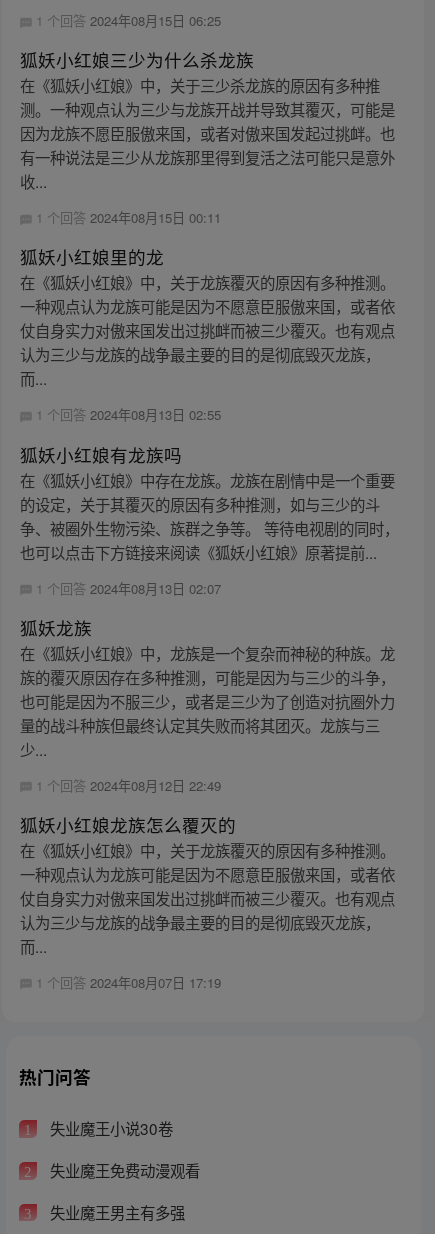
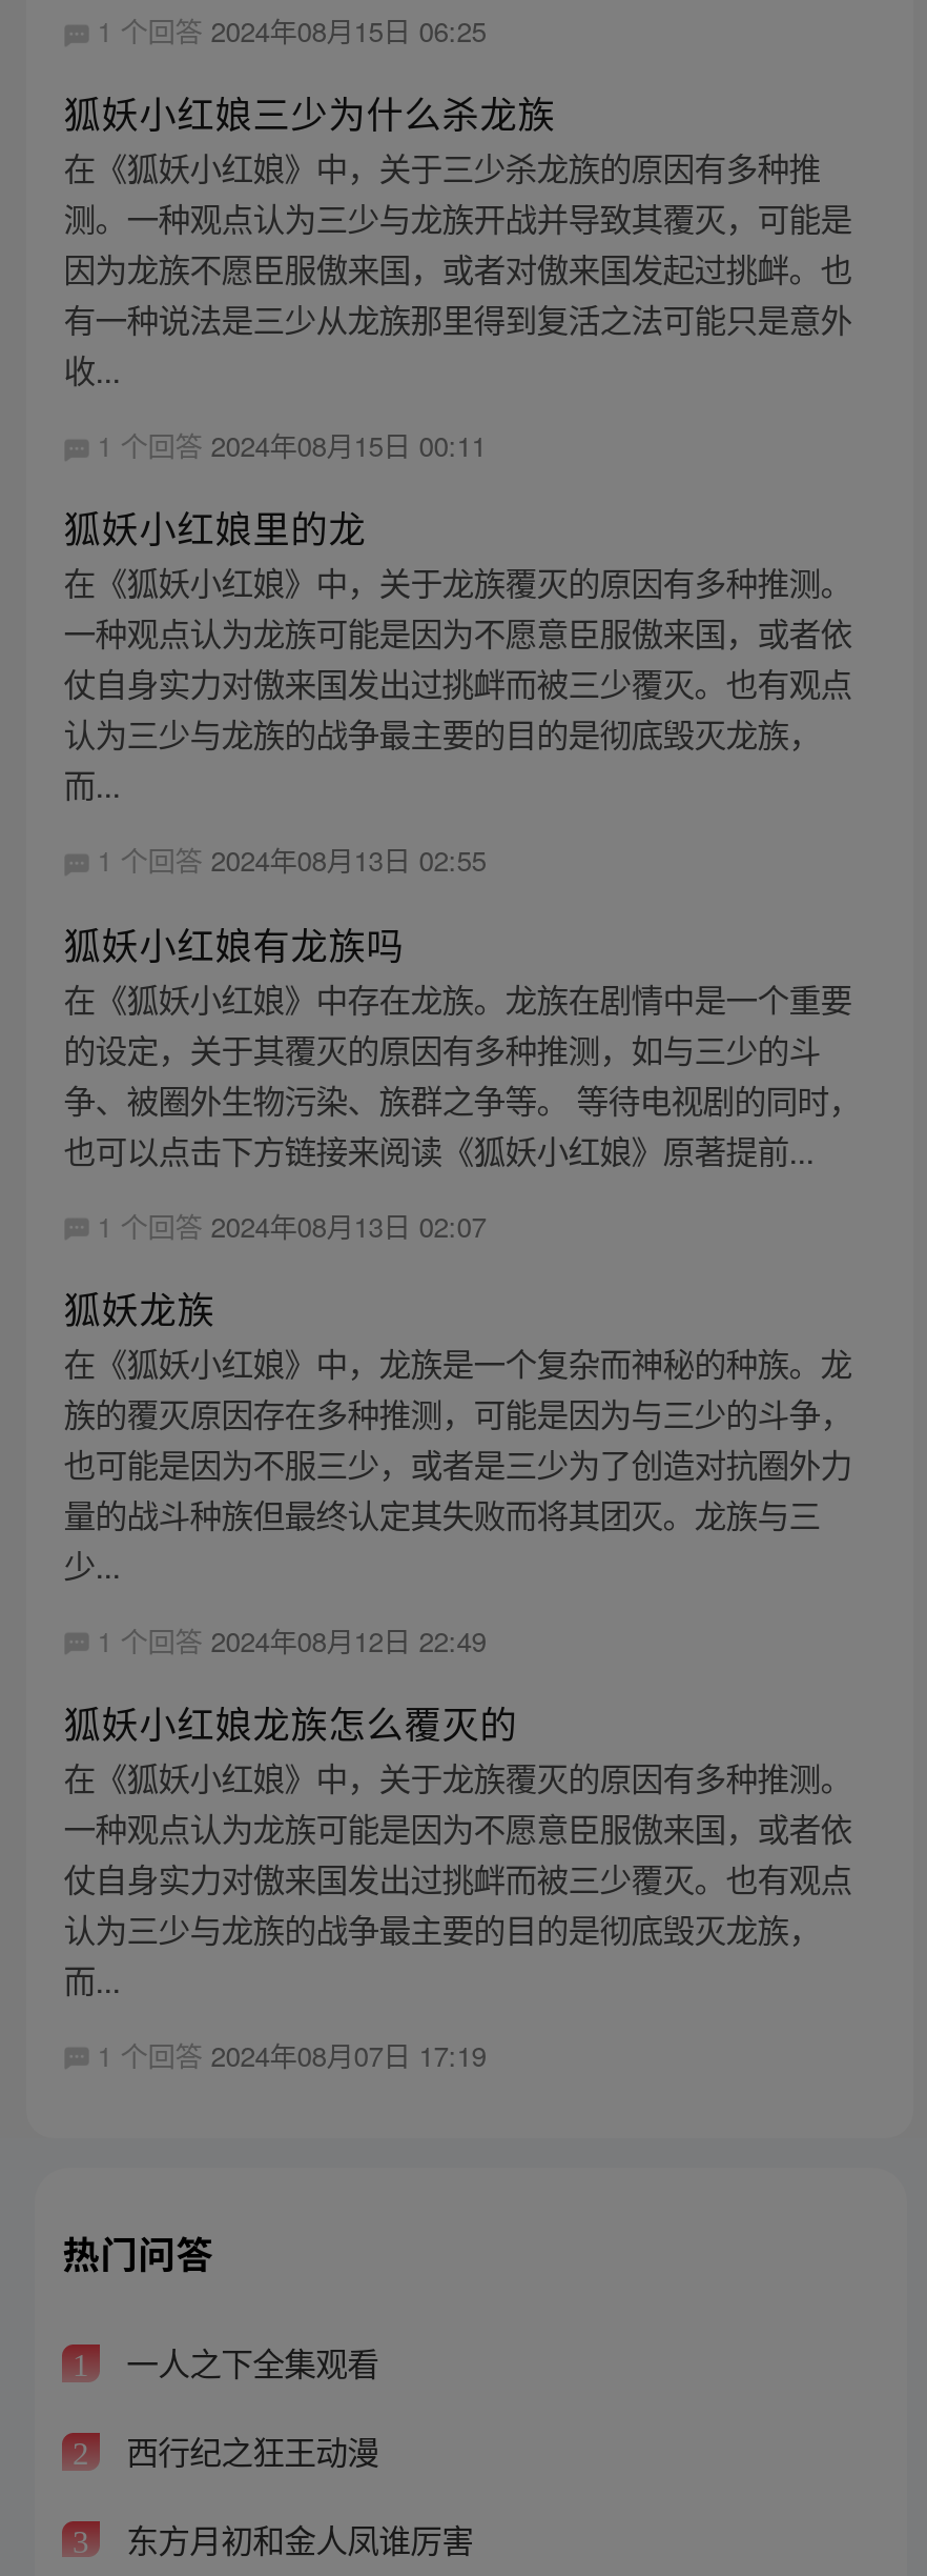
[46,1117,173,1139] 失业魔王小说30卷 -> [118,2339,379,2386] 一人之下全集观看
[46,1159,200,1181] 失业魔王免费动漫观看 -> [118,2427,379,2473] 西行纪之狂王动漫
[46,1201,185,1223] 失业魔王男主有多强 -> [118,2514,473,2561] 东方月初和金人凤谁厉害

